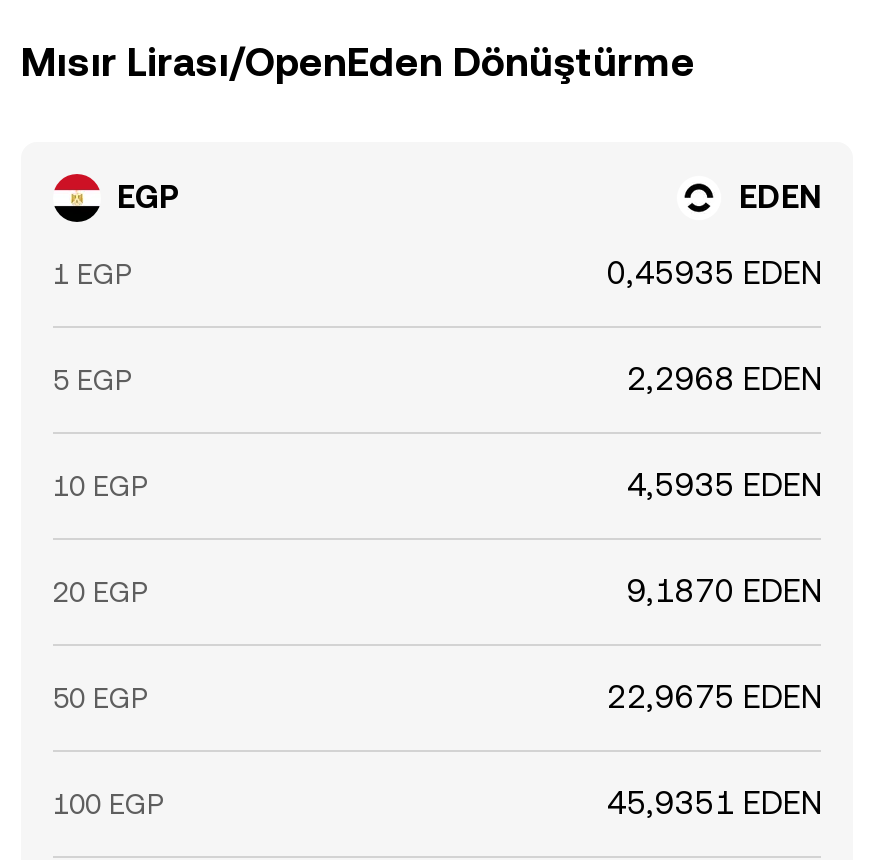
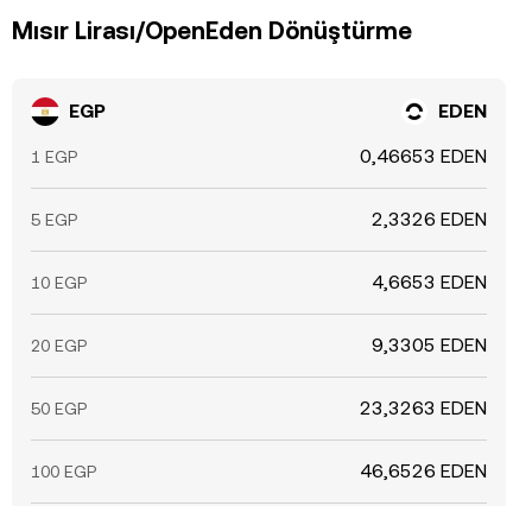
[607,254,821,292] 0,45935 EDEN -> [360,145,487,167] 0,46653 EDEN
[627,360,821,398] 2,2968 EDEN -> [372,208,487,230] 2,3326 EDEN
[627,466,821,504] 4,5935 EDEN -> [372,271,487,293] 4,6653 EDEN
[627,572,821,610] 9,1870 EDEN -> [372,334,487,356] 9,3305 EDEN
[607,678,821,716] 22,9675 EDEN -> [360,397,487,419] 23,3263 EDEN
[607,784,821,822] 45,9351 EDEN -> [360,460,487,482] 46,6526 EDEN

